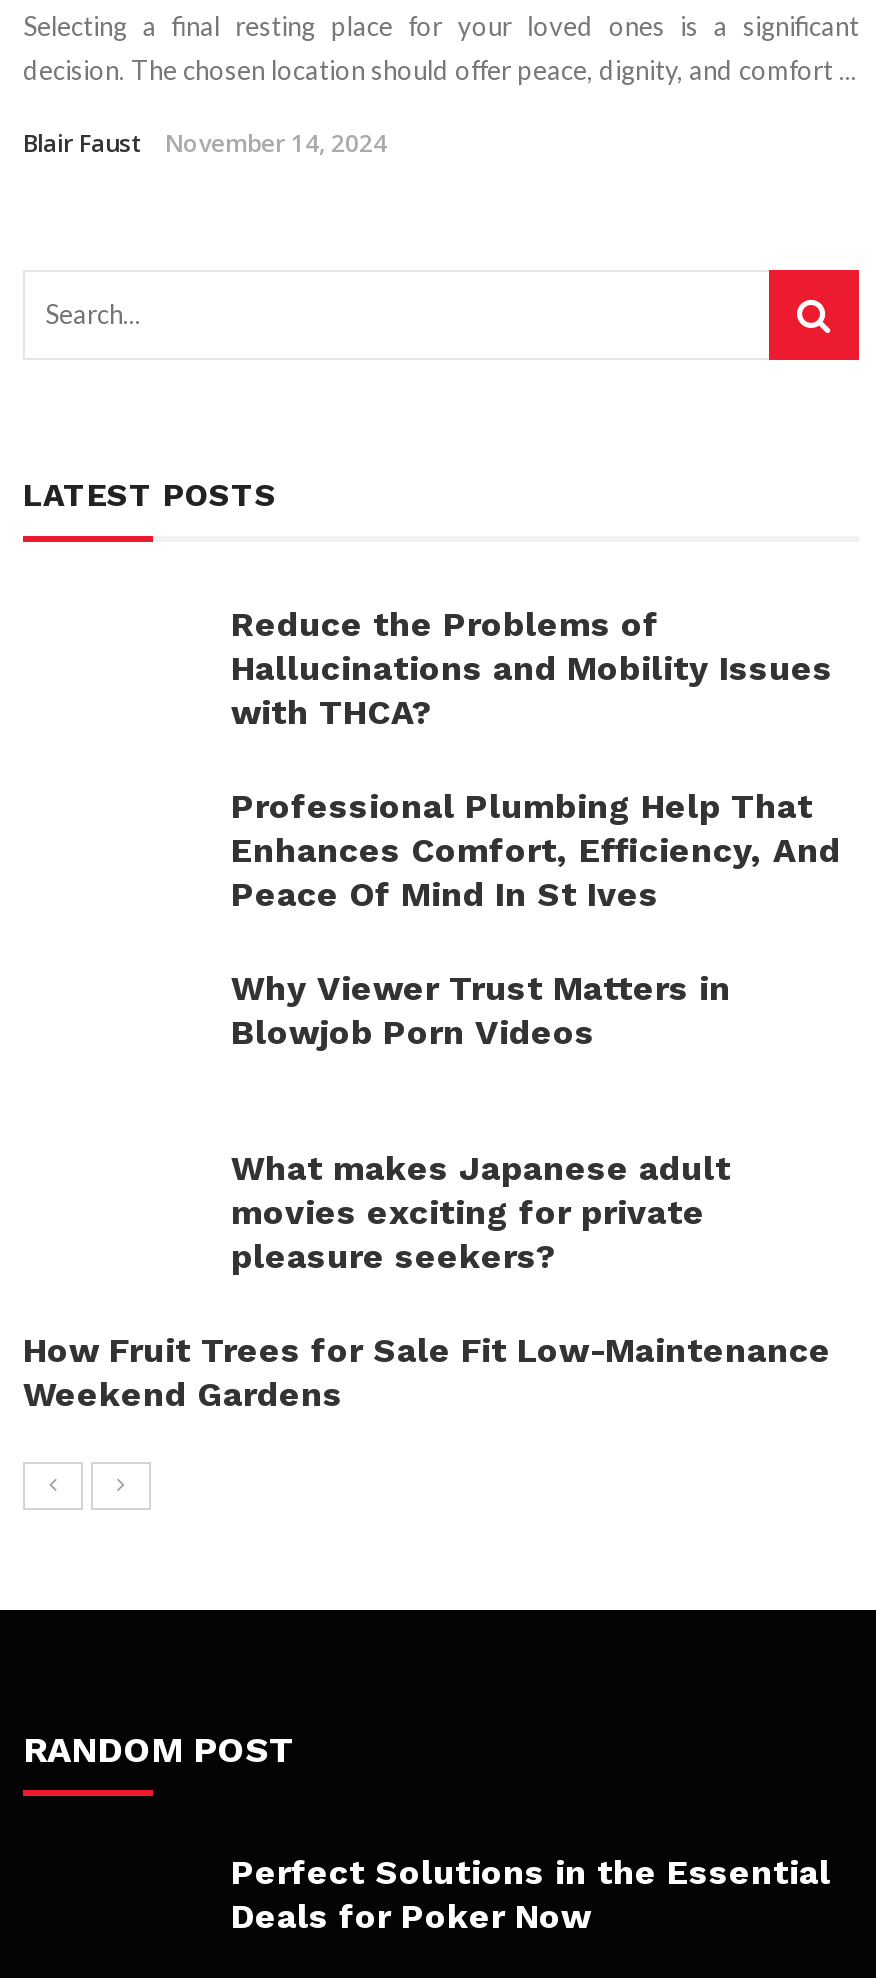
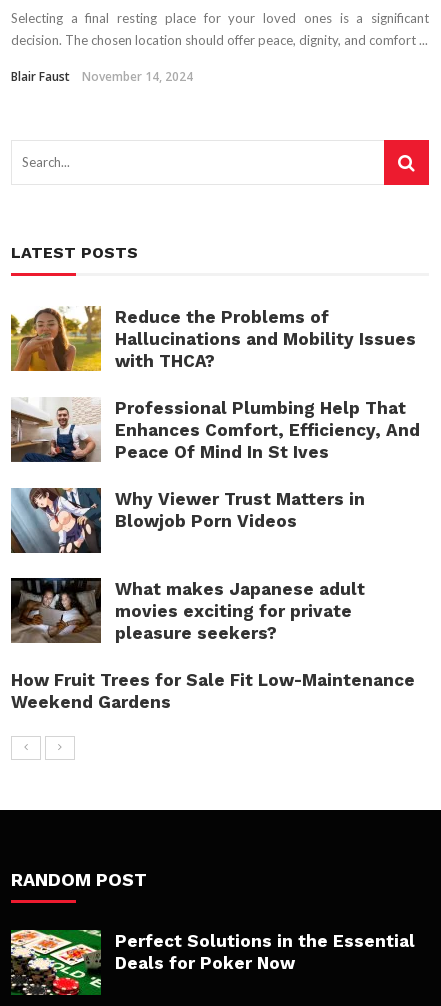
none -> [10,305,102,372] [image]
none -> [10,397,102,463] [image]
none -> [10,487,102,554] [image]
none -> [10,577,102,644] [image]
none -> [10,929,102,996] [image]

